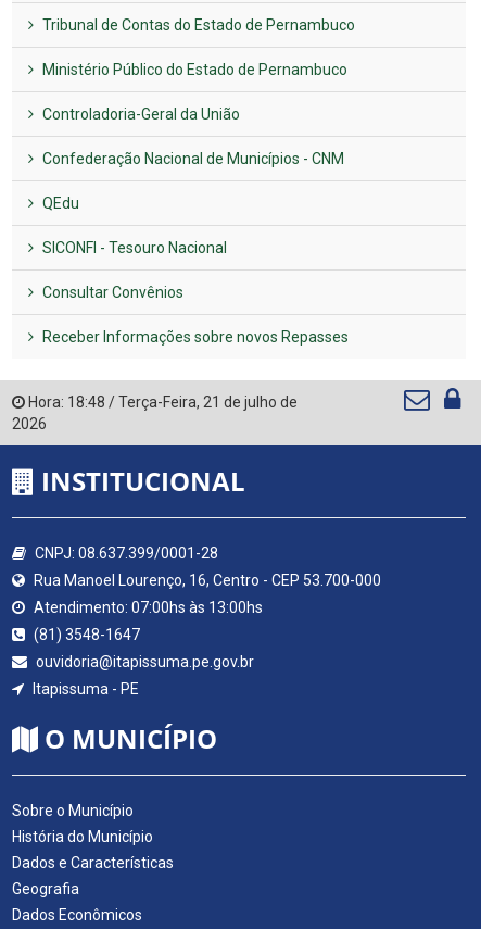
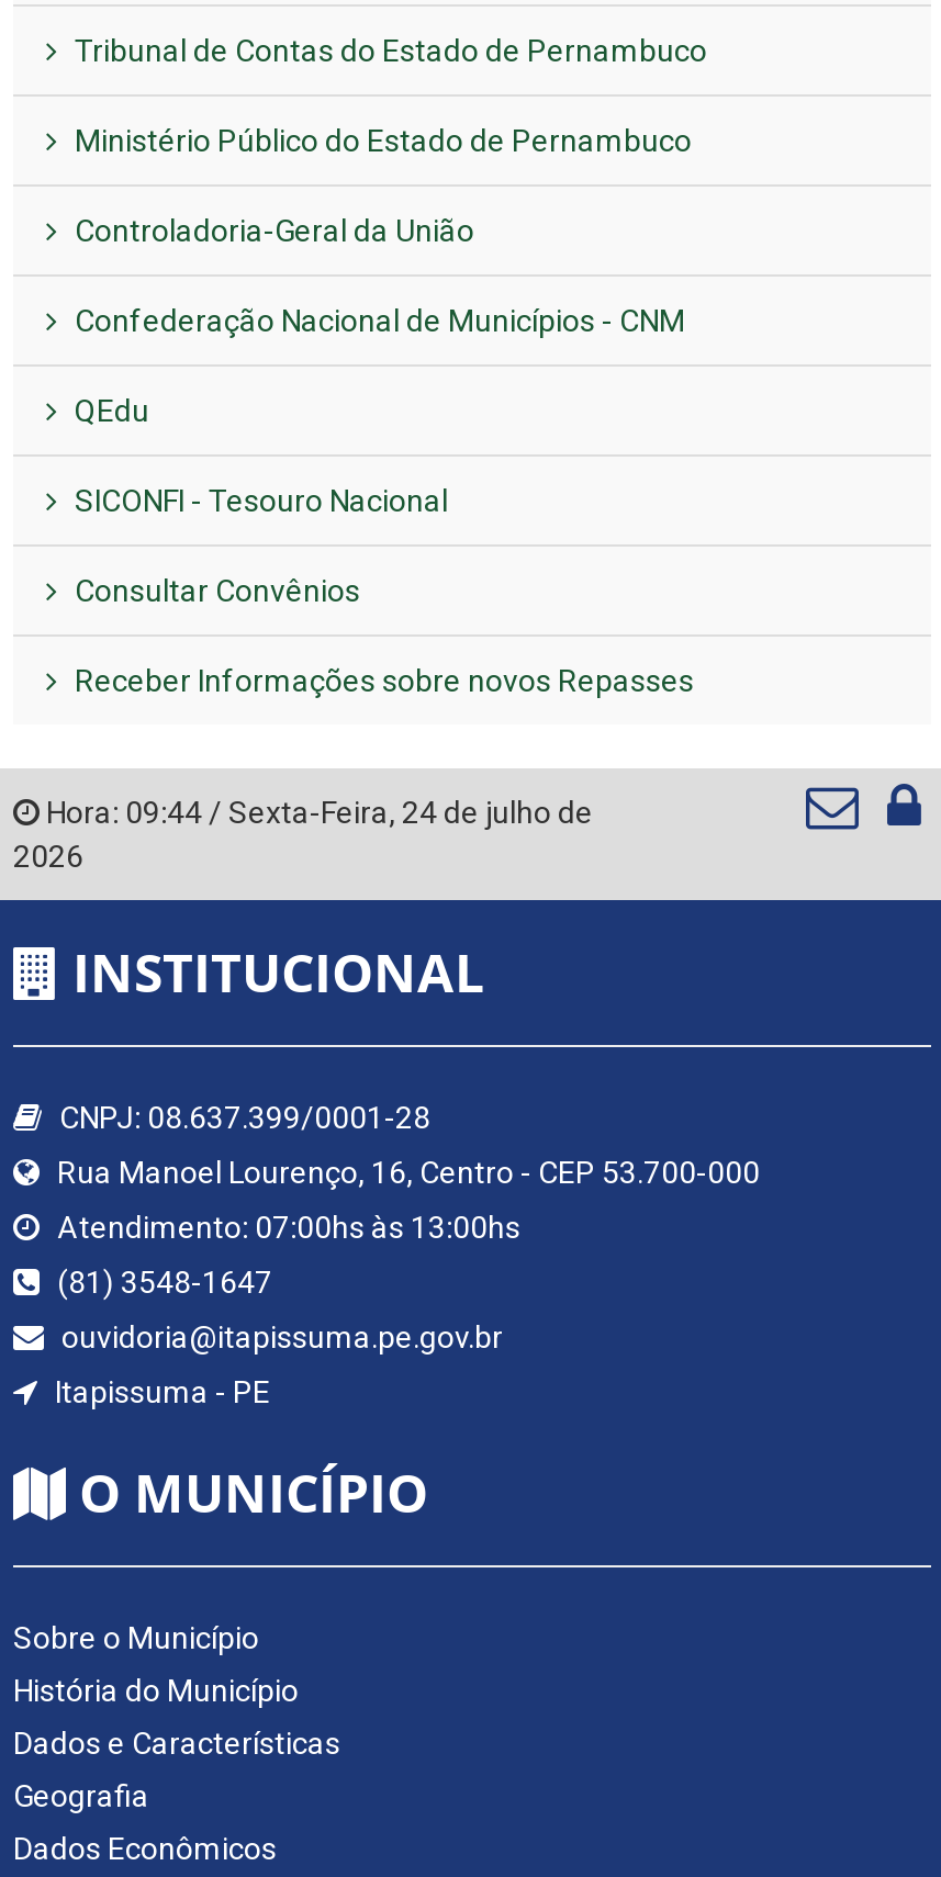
[25,394,298,411] Hora: 18:48 / Terça-Feira, 21 de julho de -> [40,796,593,831] Hora: 09:44 / Sexta-Feira, 24 de julho de

